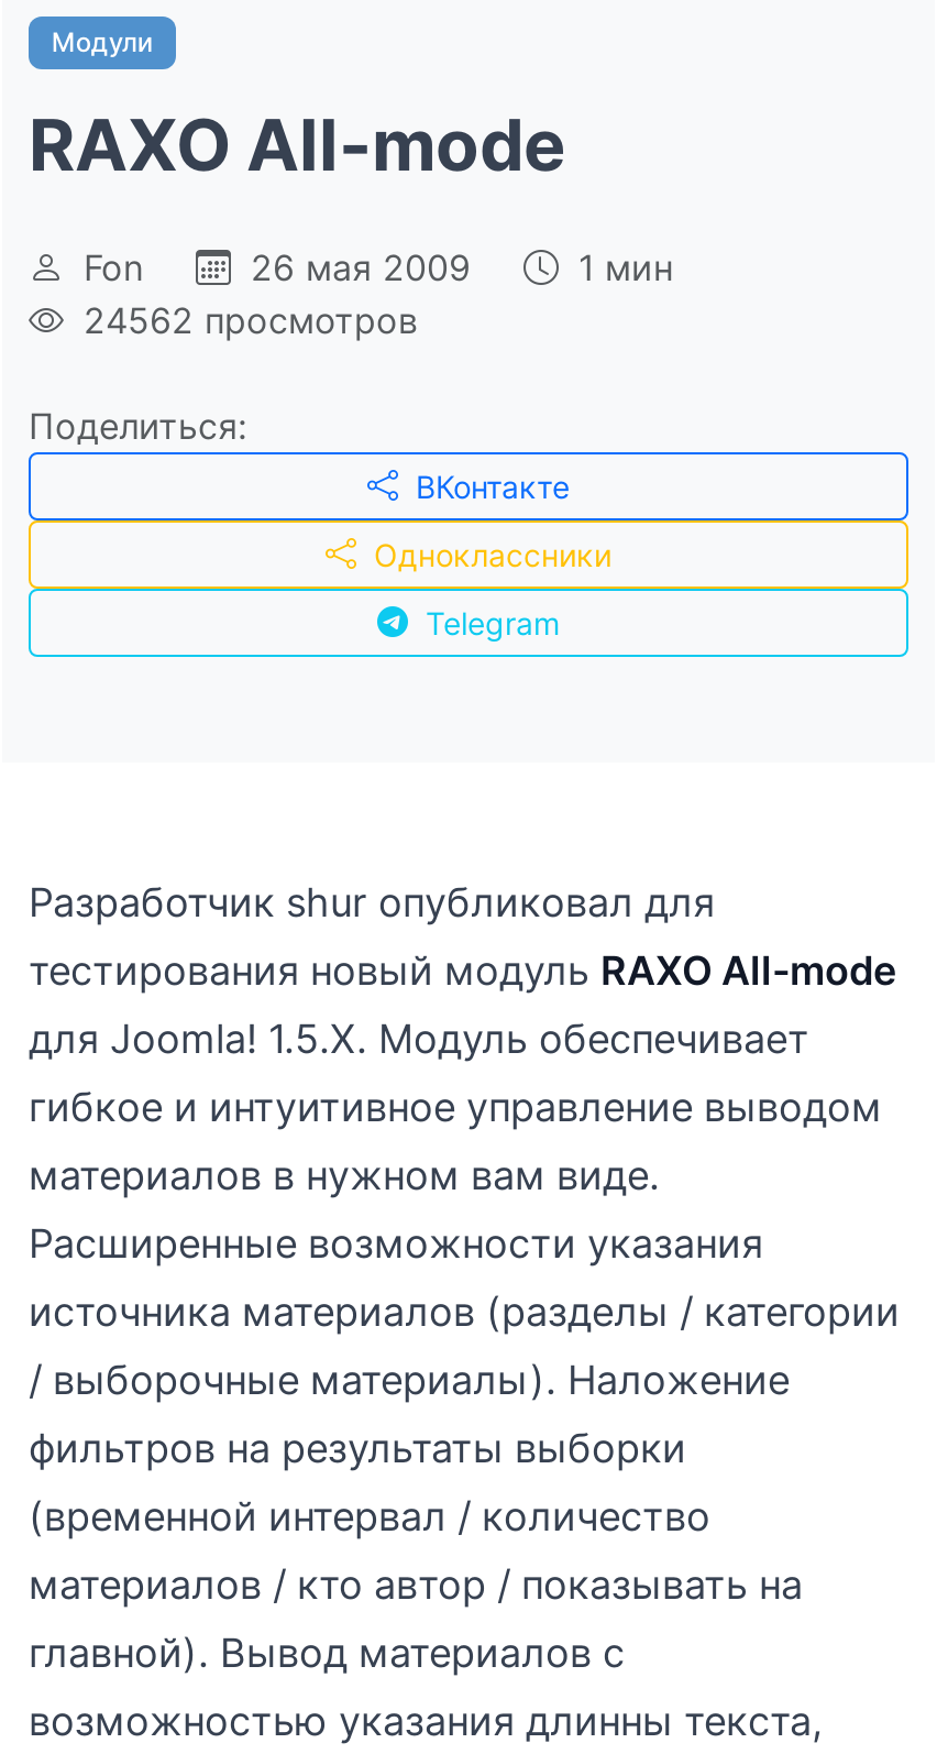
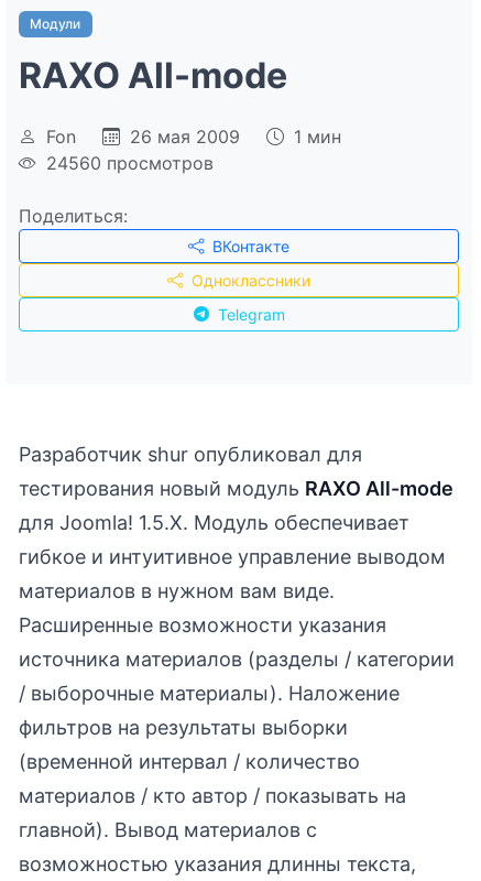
[73,297,418,341] 24562 просмотров -> [41,152,214,174] 24560 просмотров

